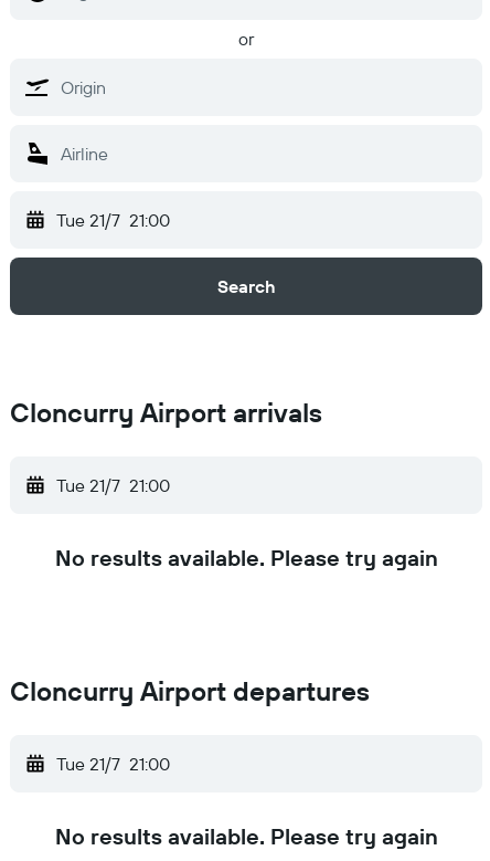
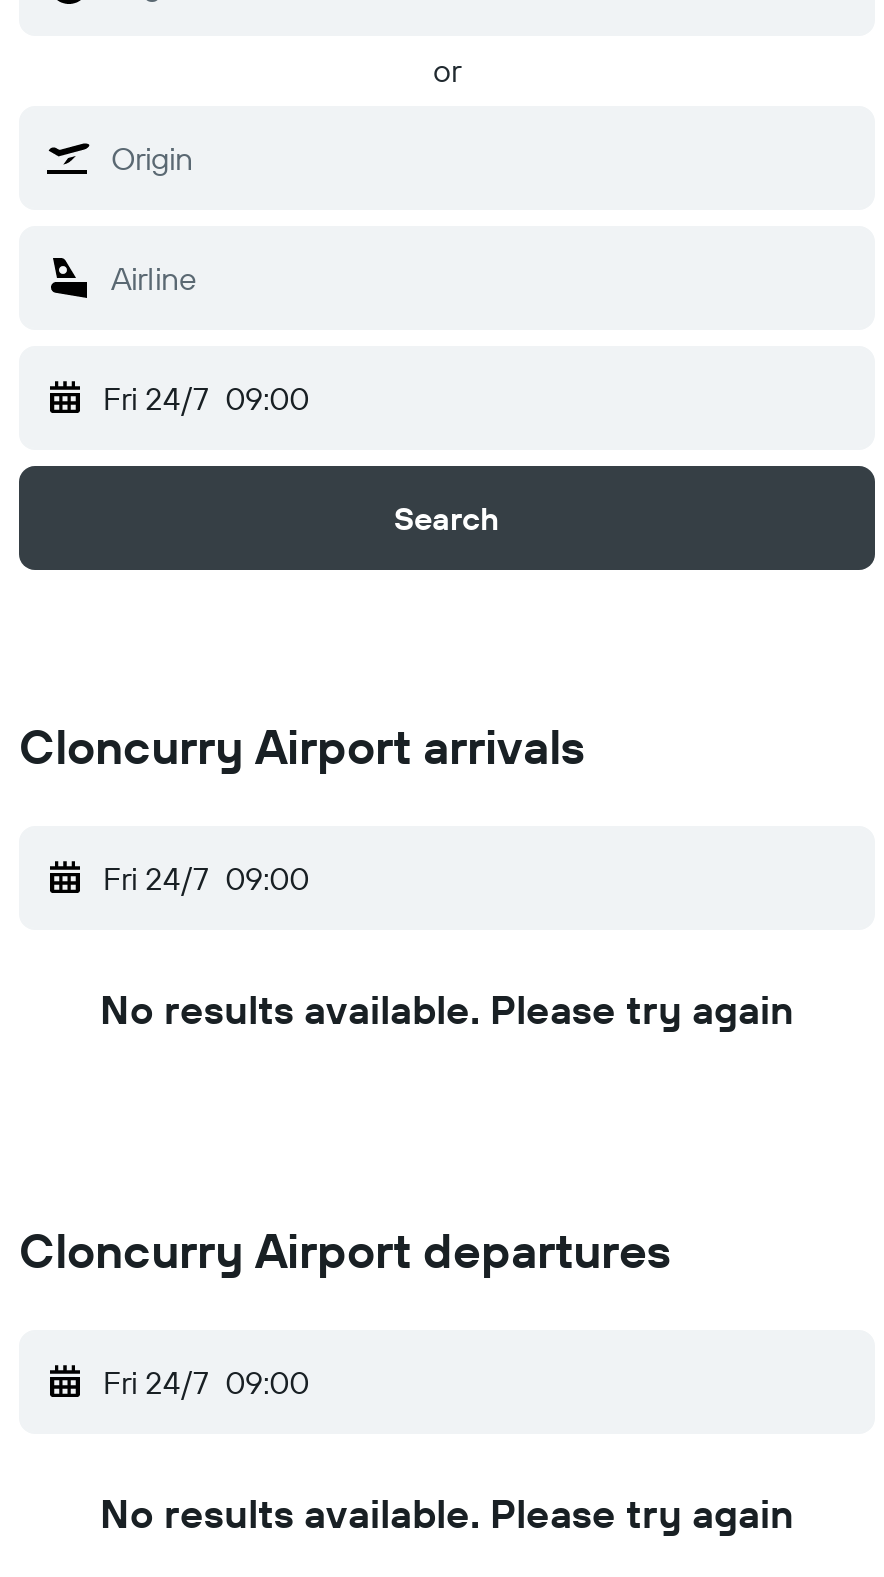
[56,209,170,231] Tue 21/7 21:00 -> [103,378,309,418] Fri 24/7 09:00
[56,474,170,496] Tue 21/7 21:00 -> [103,858,309,898] Fri 24/7 09:00
[56,753,170,775] Tue 21/7 21:00 -> [103,1362,309,1402] Fri 24/7 09:00

